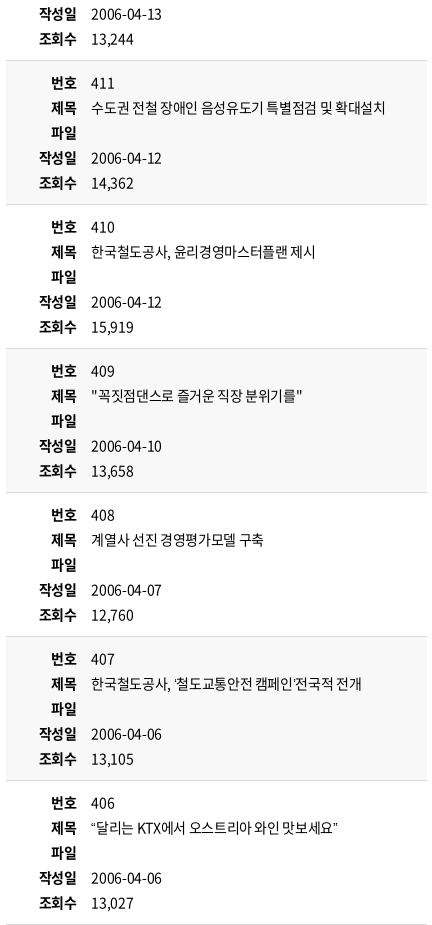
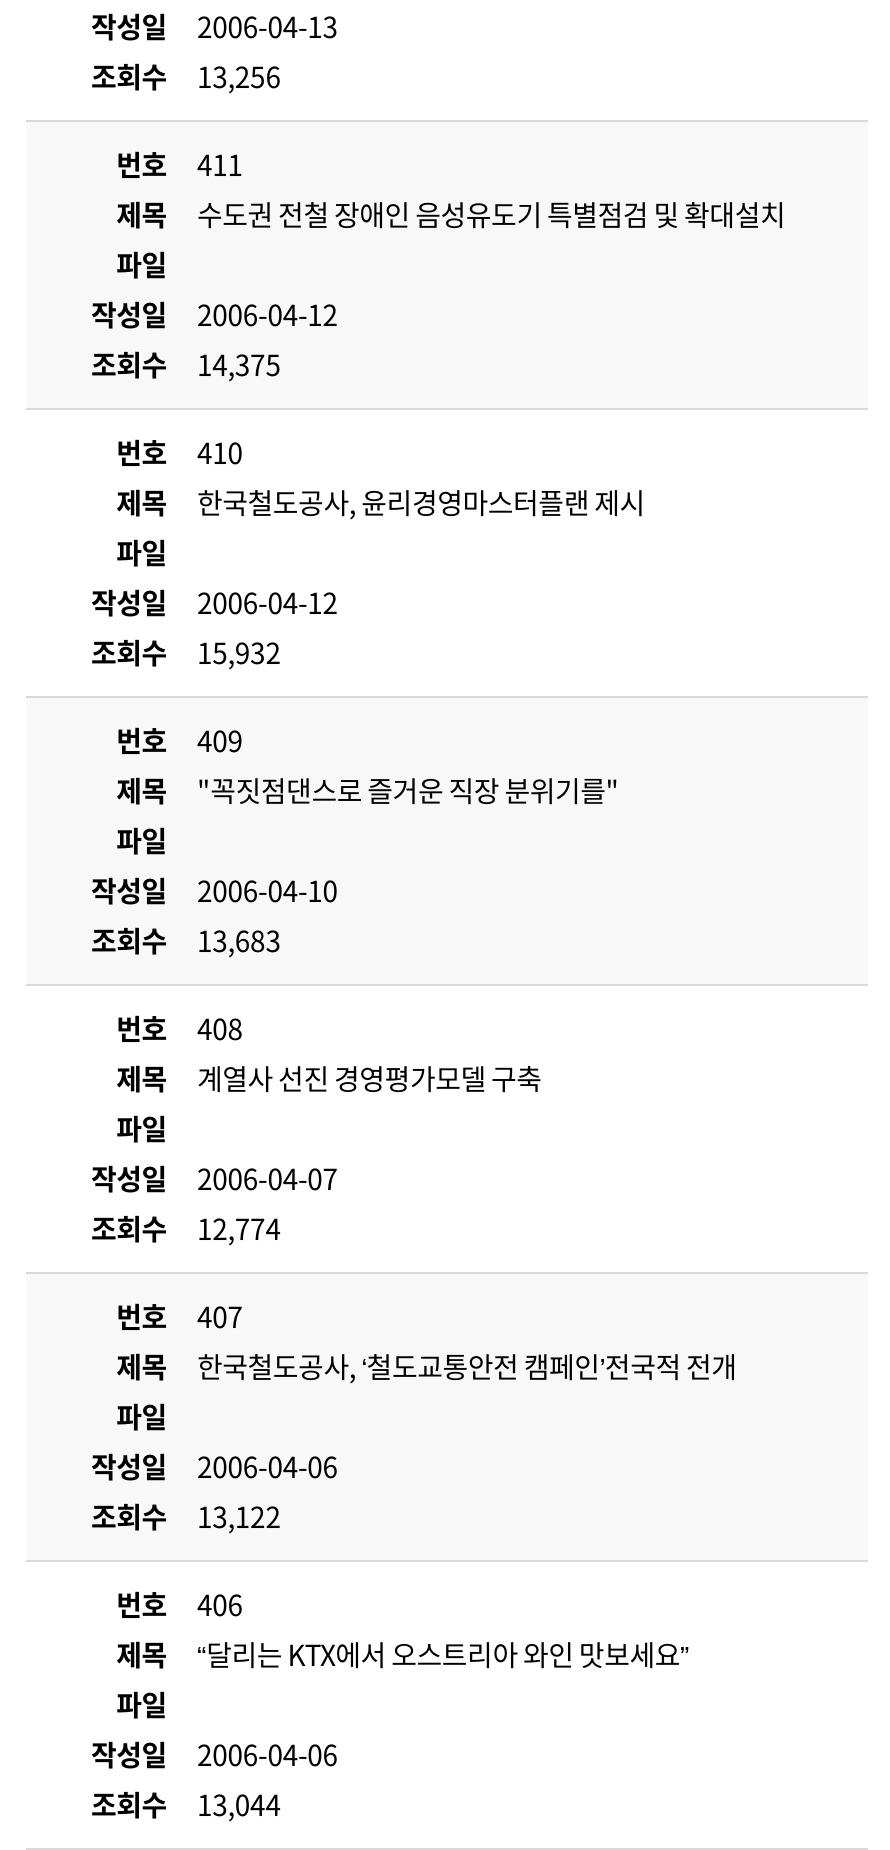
[38,28,133,48] 조회수 13,244 -> [91,56,281,96] 조회수 13,256
[38,172,133,192] 조회수 14,362 -> [91,344,281,384] 조회수 14,375
[38,316,133,336] 조회수 15,919 -> [91,632,281,672] 조회수 15,932
[38,460,133,480] 조회수 13,658 -> [91,920,281,960] 조회수 13,683
[38,604,133,624] 조회수 12,760 -> [91,1208,281,1248] 조회수 12,774
[38,748,133,768] 조회수 13,105 -> [91,1496,281,1536] 조회수 13,122
[38,892,133,912] 조회수 13,027 -> [91,1784,281,1824] 조회수 13,044

